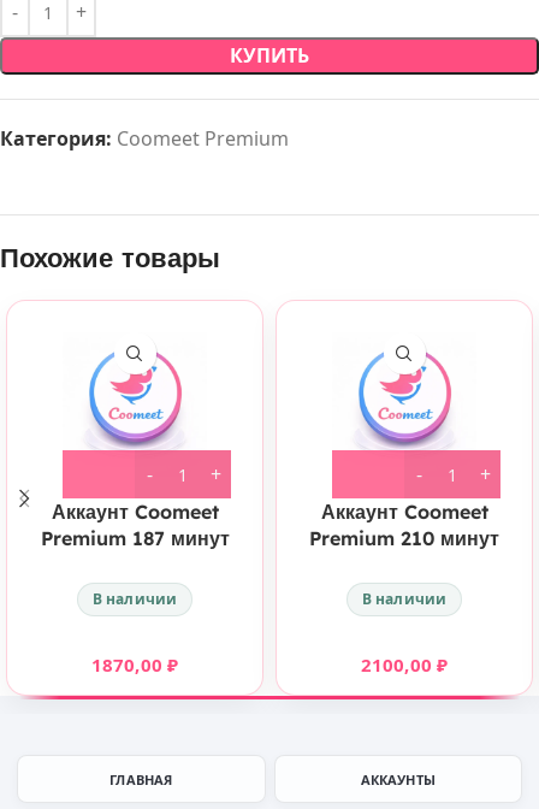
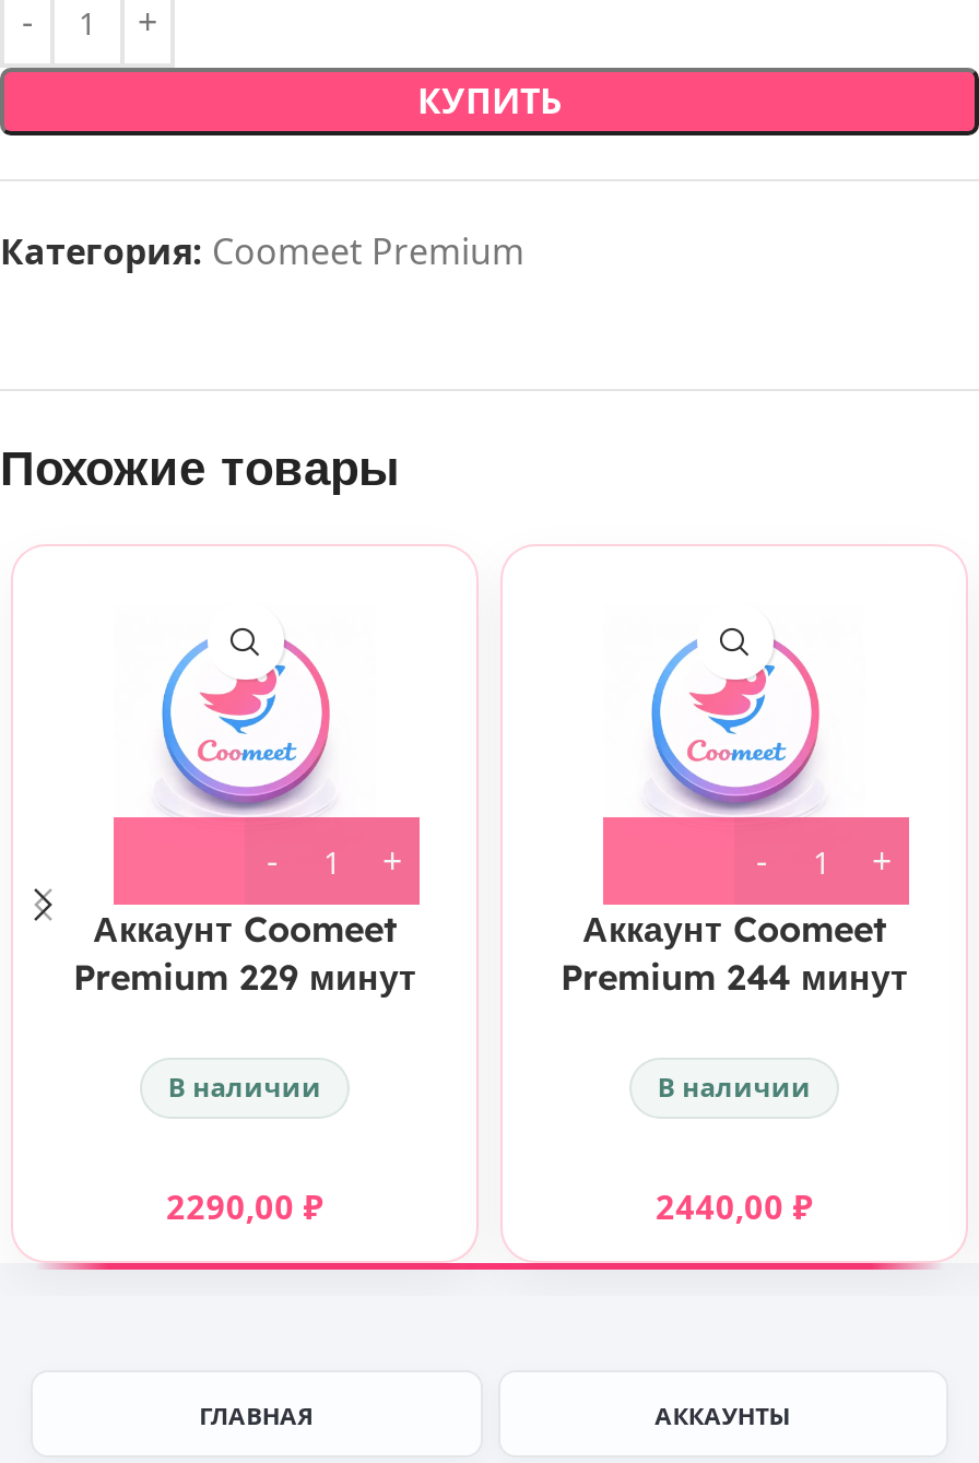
[40,526,229,550] Premium 187 минут -> [73,955,416,999] Premium 229 минут
[309,526,499,550] Premium 210 минут -> [561,955,908,999] Premium 244 минут
[91,652,178,677] 1870,00 ₽ -> [166,1184,323,1228] 2290,00 ₽
[361,652,448,677] 2100,00 ₽ -> [656,1184,813,1228] 2440,00 ₽

